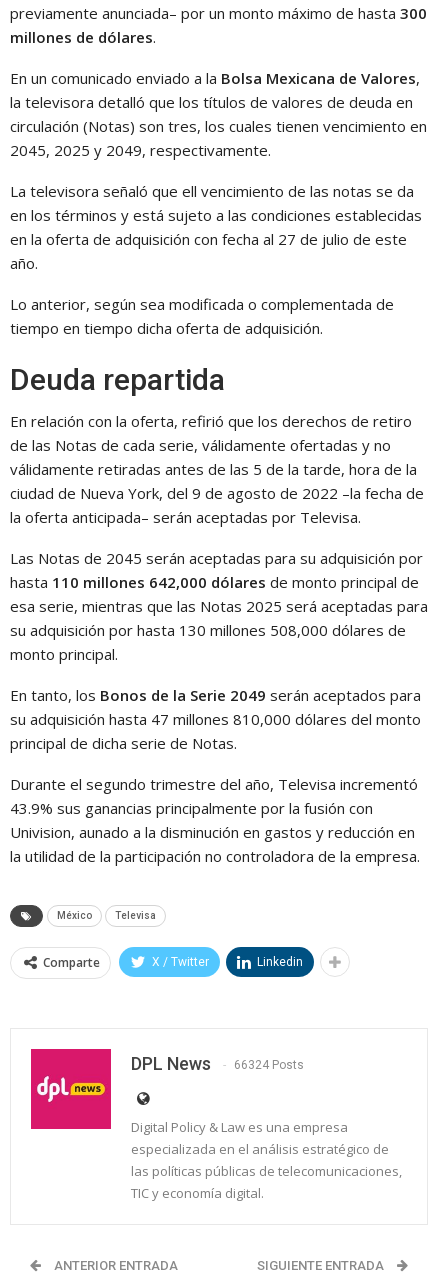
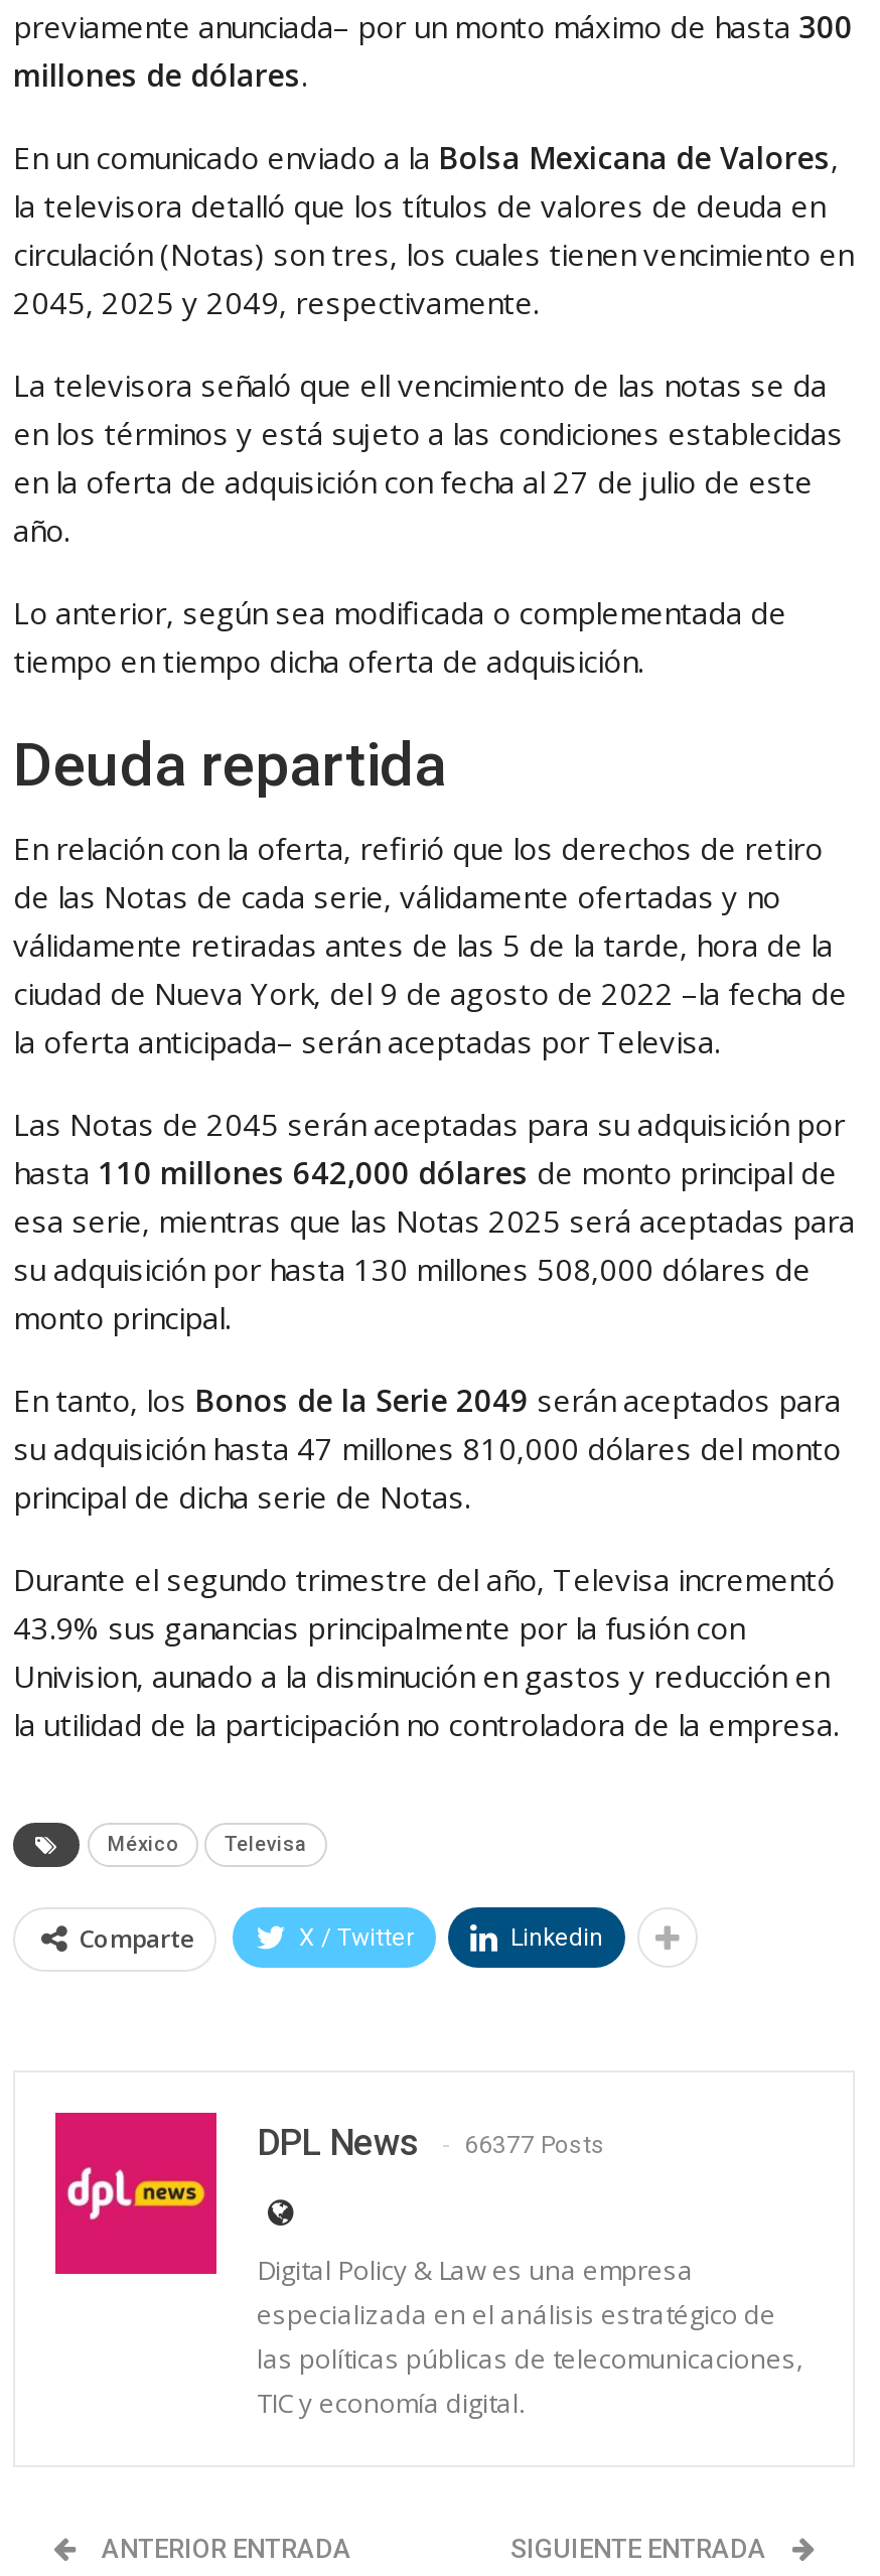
[131,1053,304,1074] DPL News 66324 Posts -> [257,2121,605,2164] DPL News 66377 Posts

